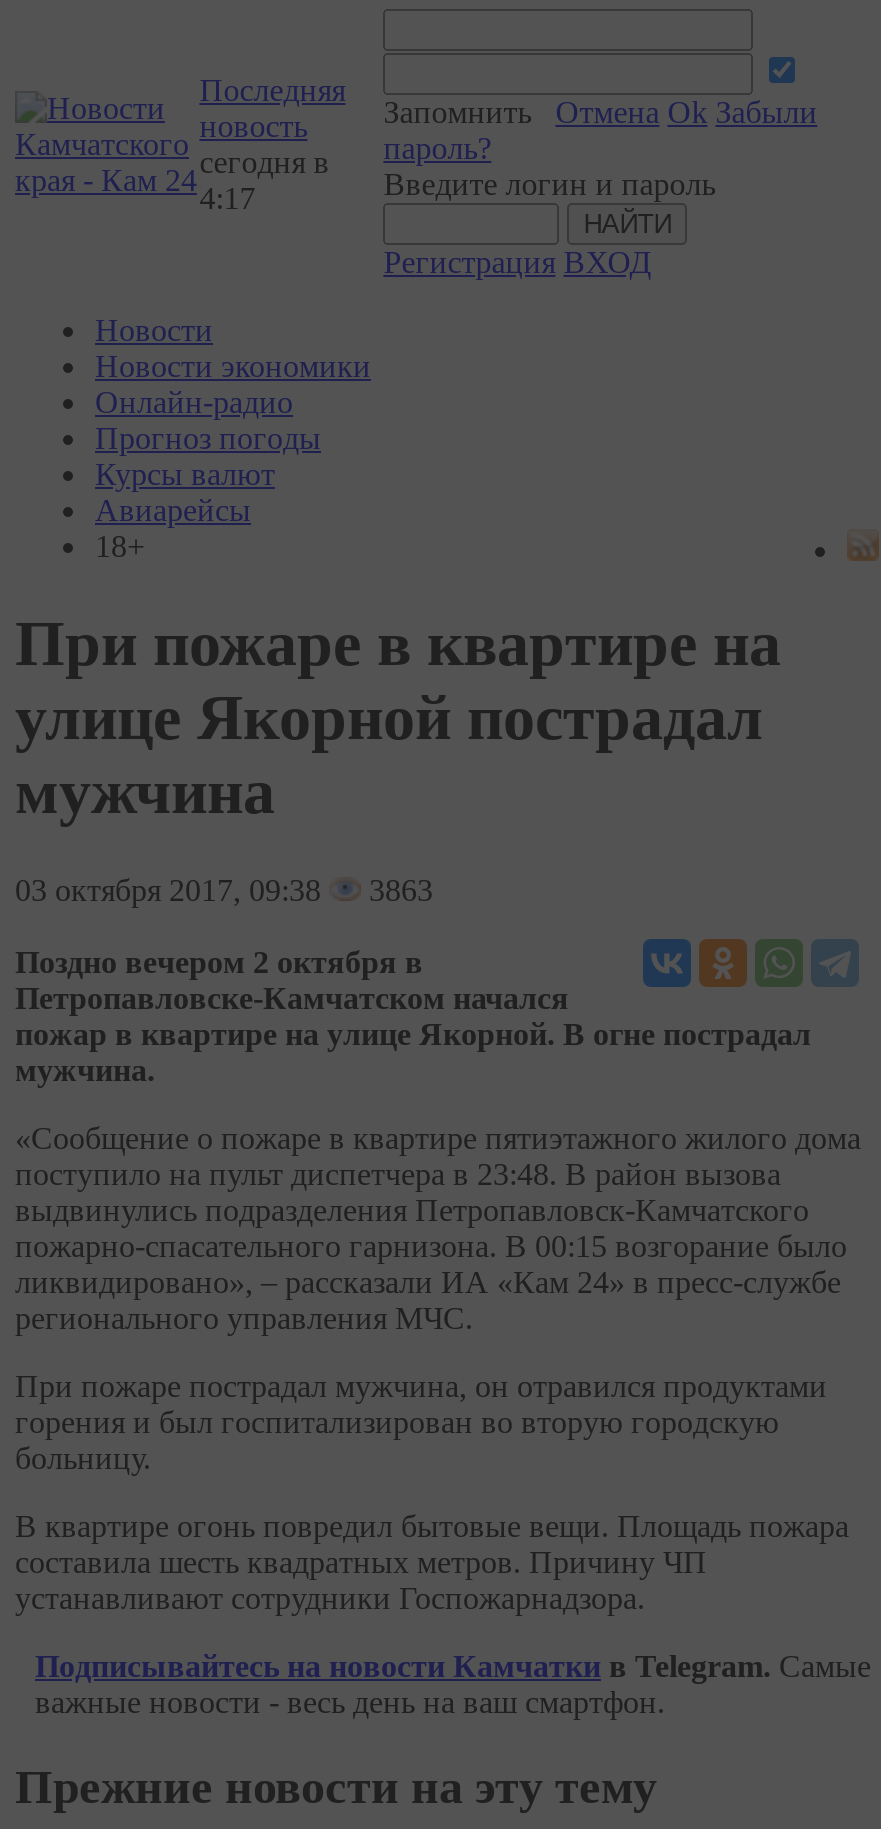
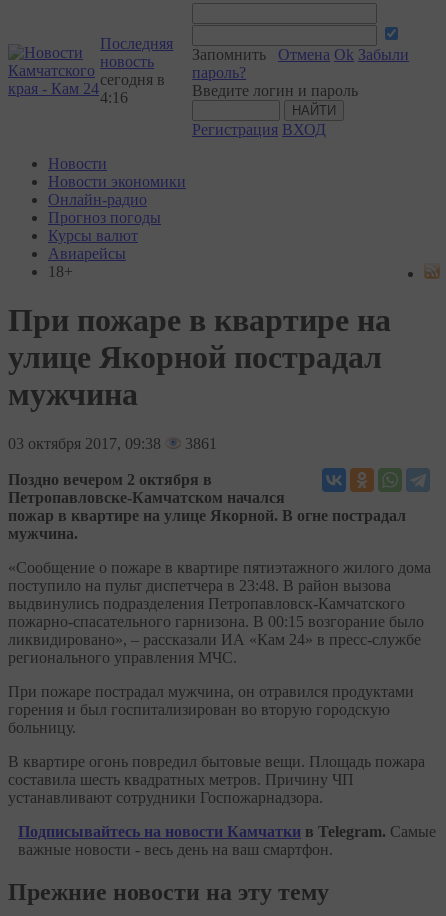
[199,181,255,215] 4:17 -> [100,89,128,106] 4:16
[15,873,433,907] 03 октября 2017, 09:38 3863 -> [8,435,217,452] 03 октября 2017, 09:38 3861

